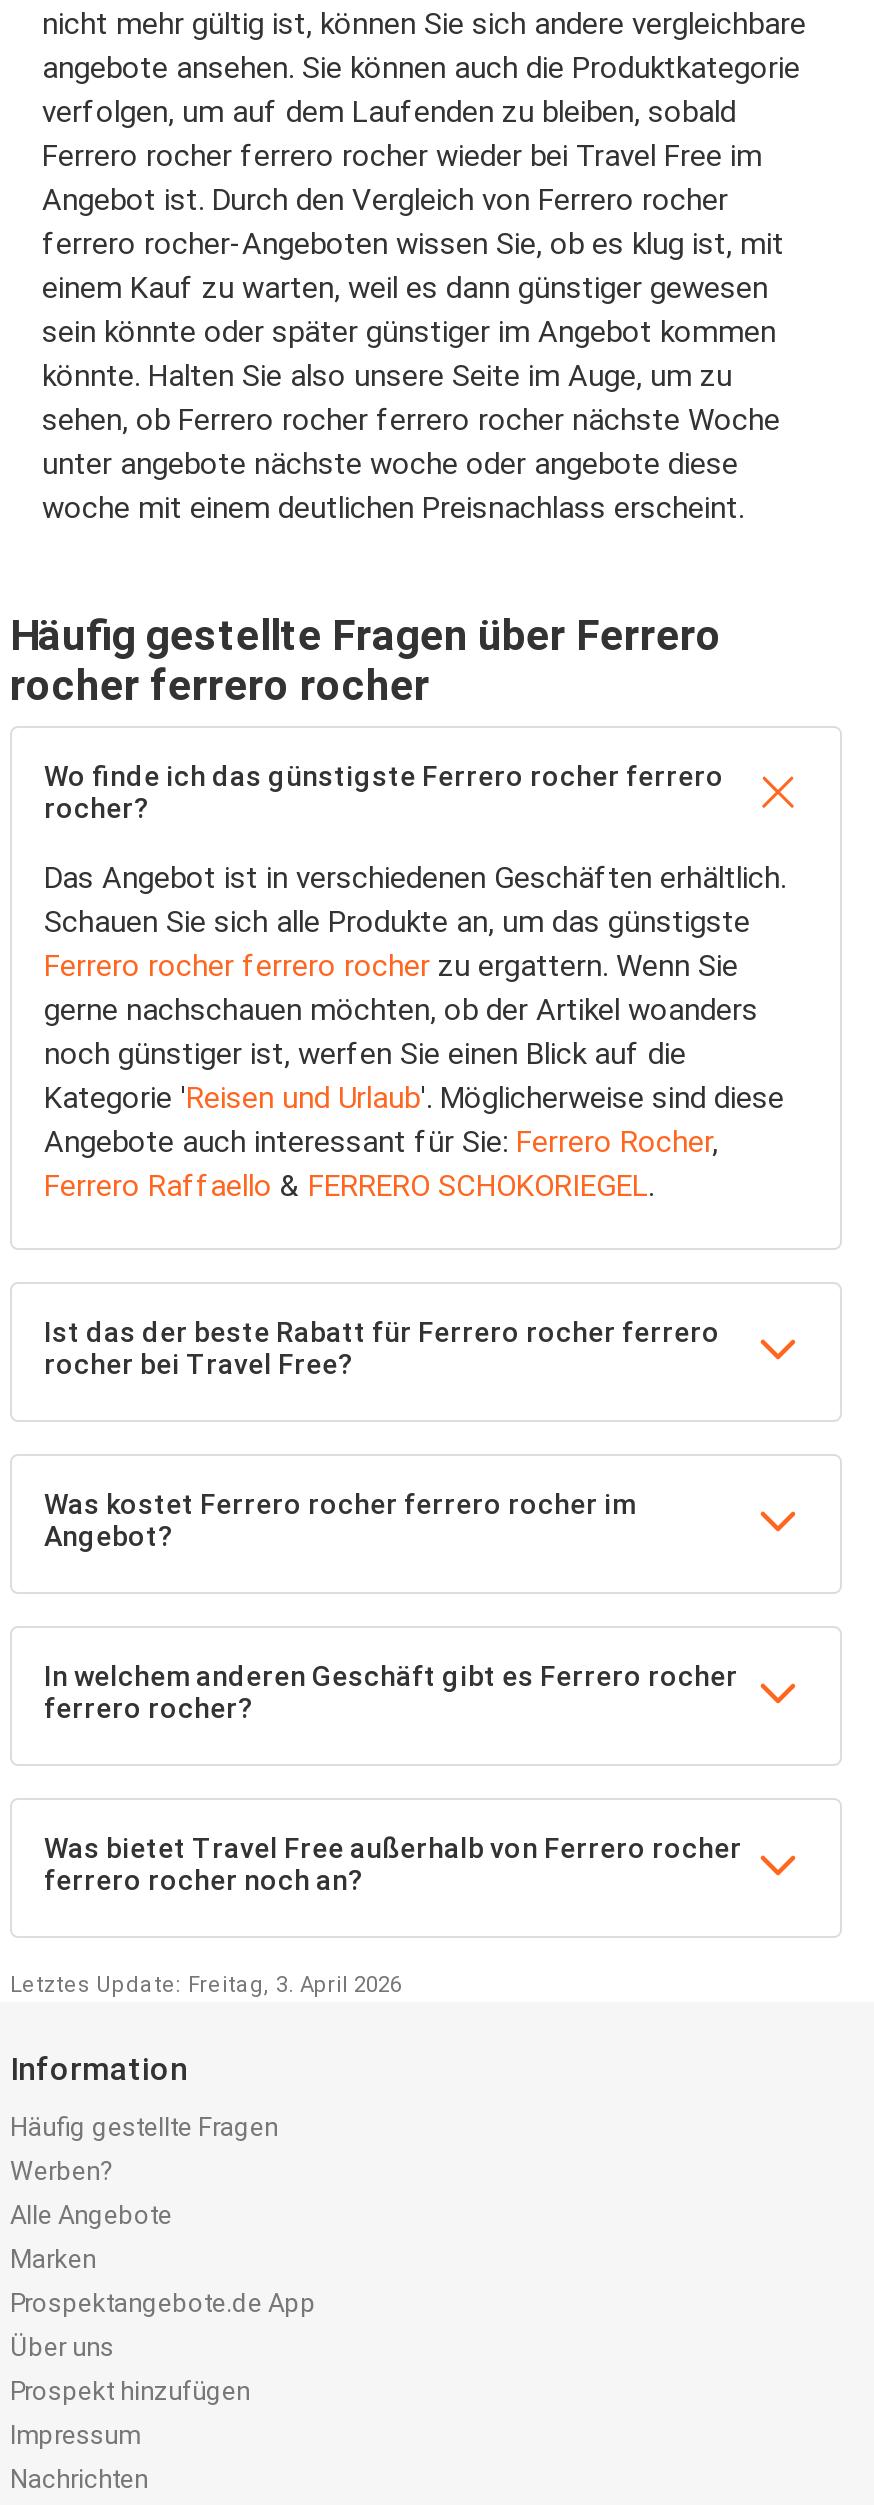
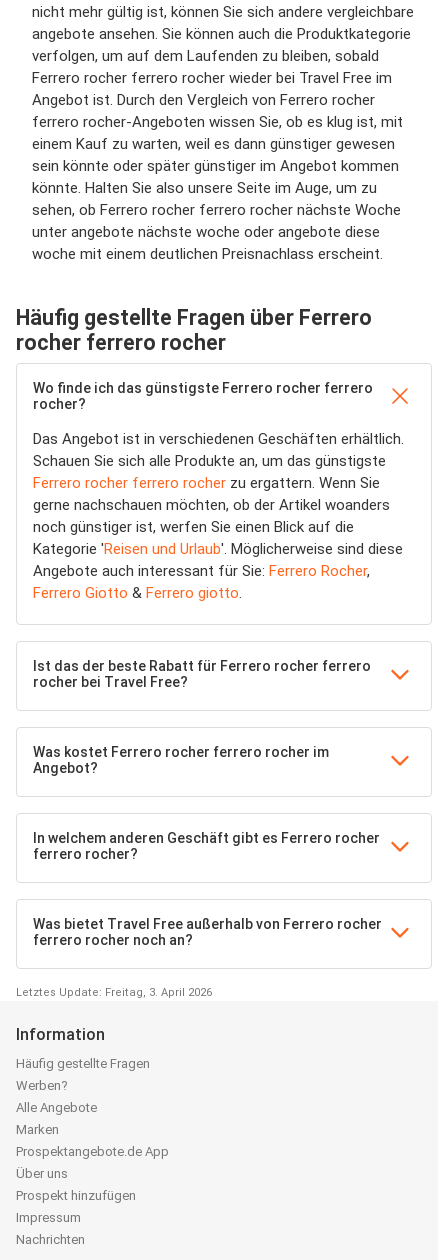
[44,1167,654,1203] Ferrero Raffaello & FERRERO SCHOKORIEGEL. -> [33,583,242,601] Ferrero Giotto & Ferrero giotto.

